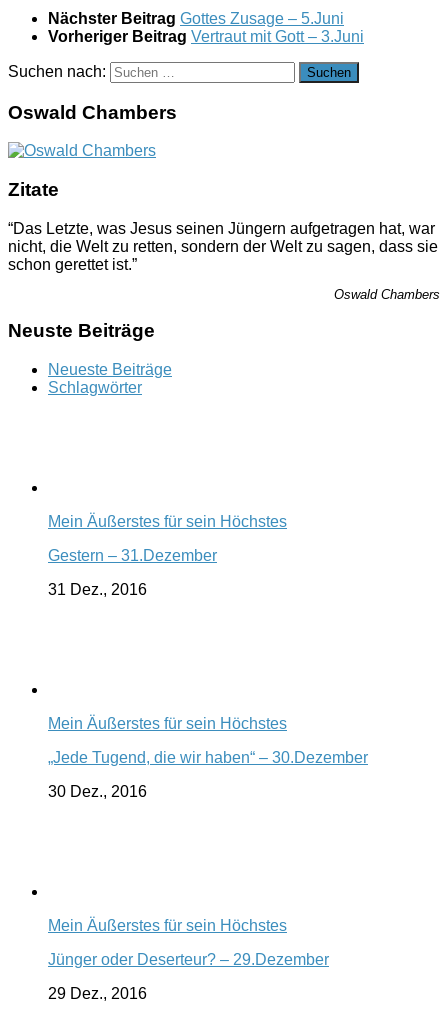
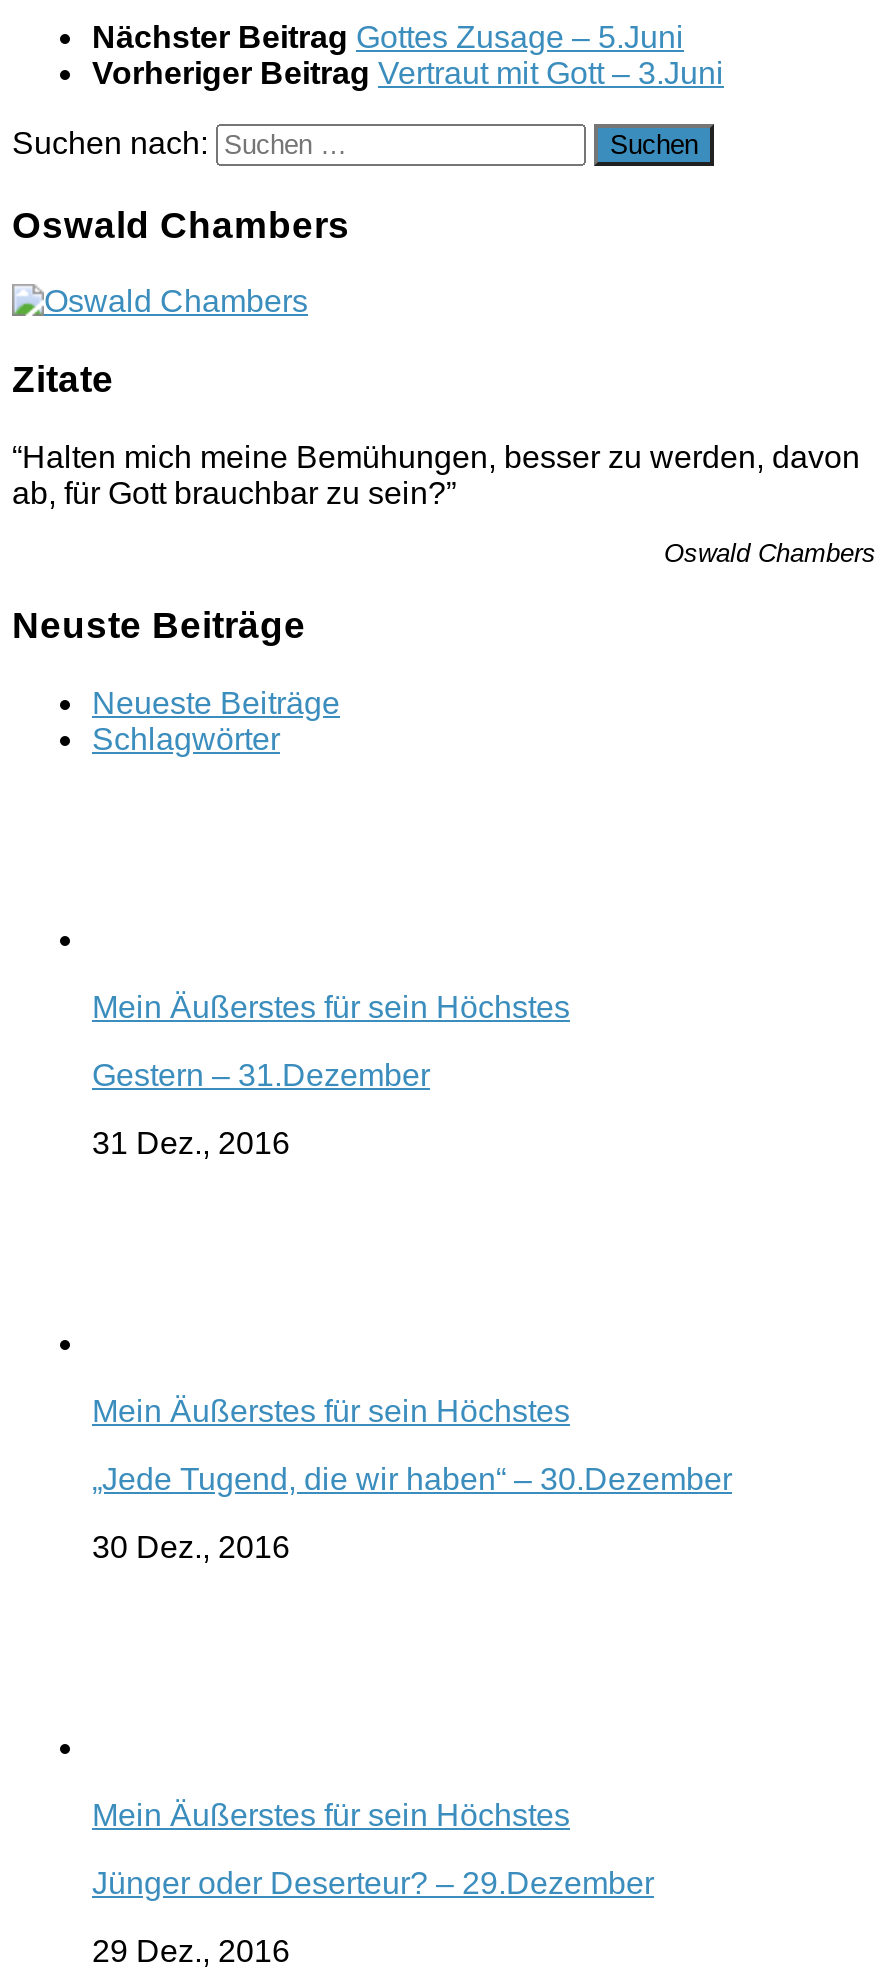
[8,220,438,273] “Das Letzte, was Jesus seinen Jüngern aufgetragen hat, war | nicht, die Welt zu retten, sondern der Welt zu sagen, dass sie | schon gerettet ist.” -> [12,440,860,510] “Halten mich meine Bemühungen, besser zu werden, davon | ab, für Gott brauchbar zu sein?”

